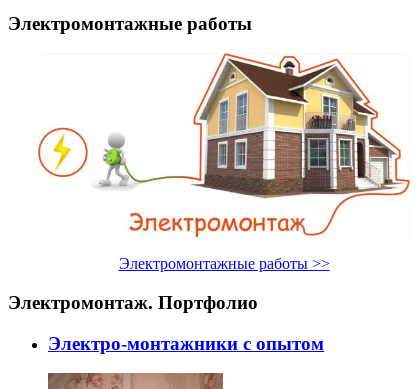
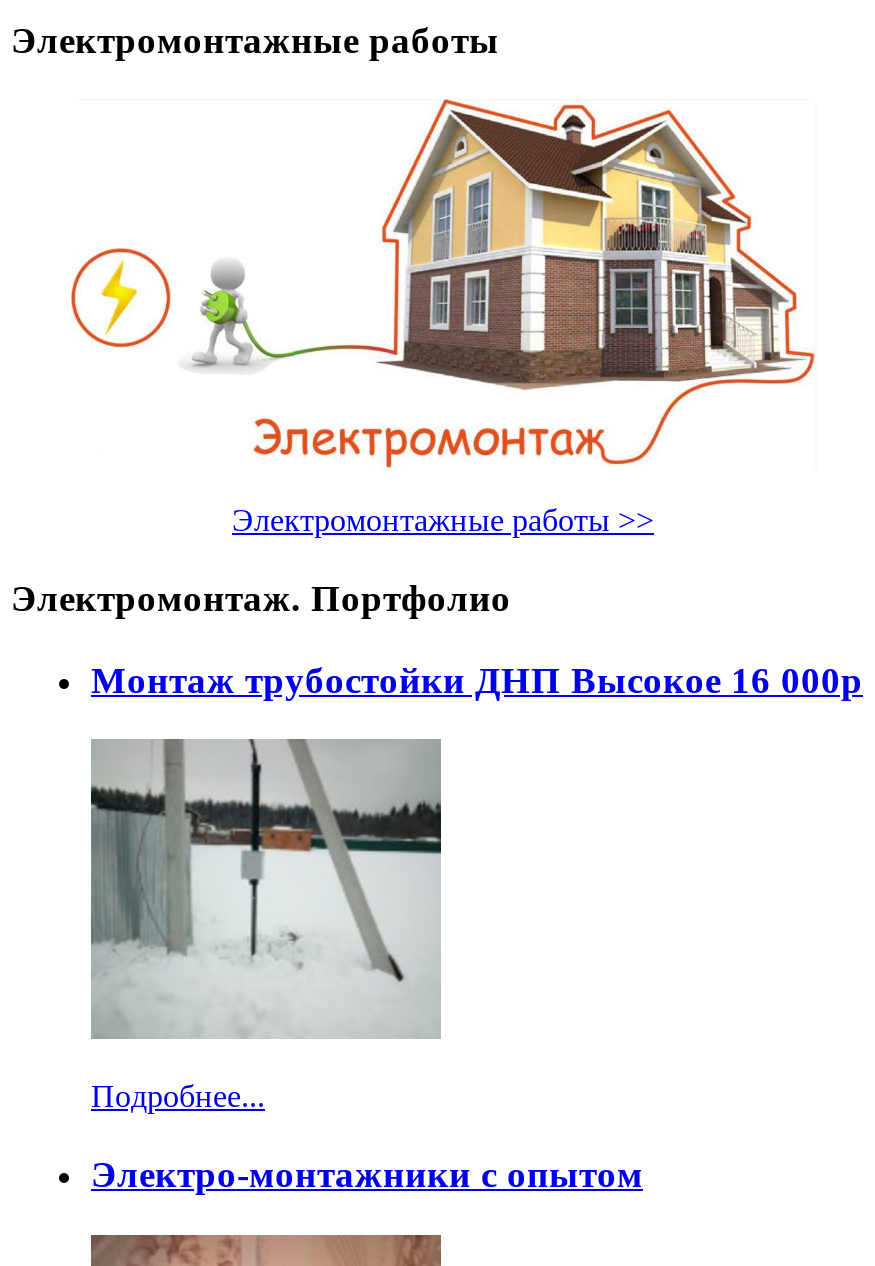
none -> [89,739,443,1114] [image] | Подробнее...
none -> [91,659,863,701] Монтаж трубостойки ДНП Высокое 16 000р

